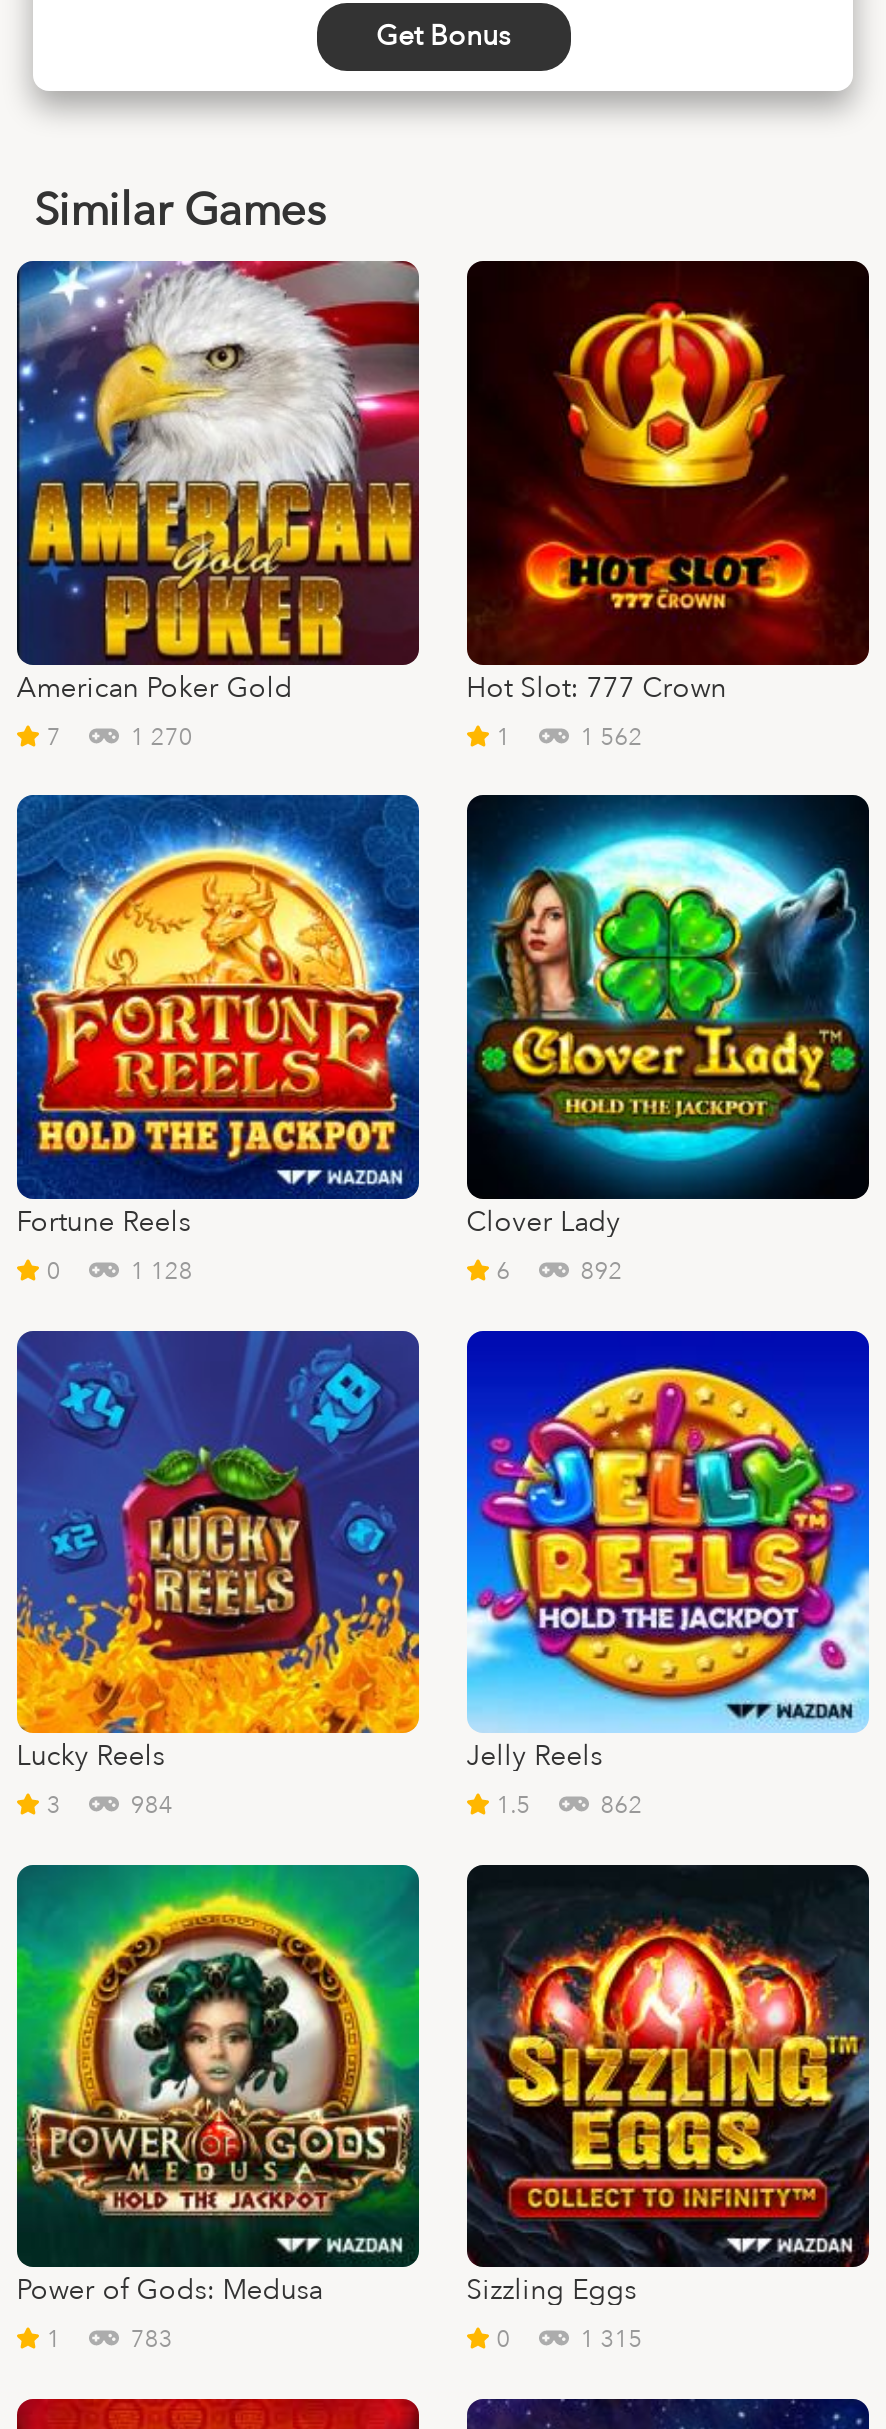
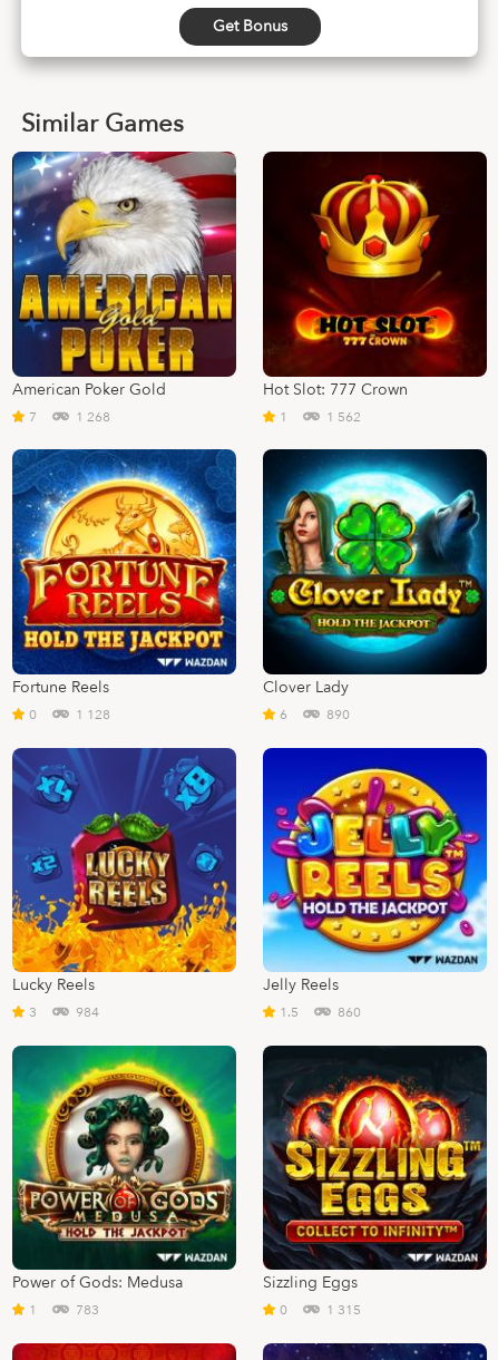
[131,721,193,753] 1 270 -> [76,408,110,426] 1 268
[580,1255,622,1287] 892 -> [326,706,349,723] 890
[600,1789,642,1821] 862 -> [337,1004,361,1021] 860

